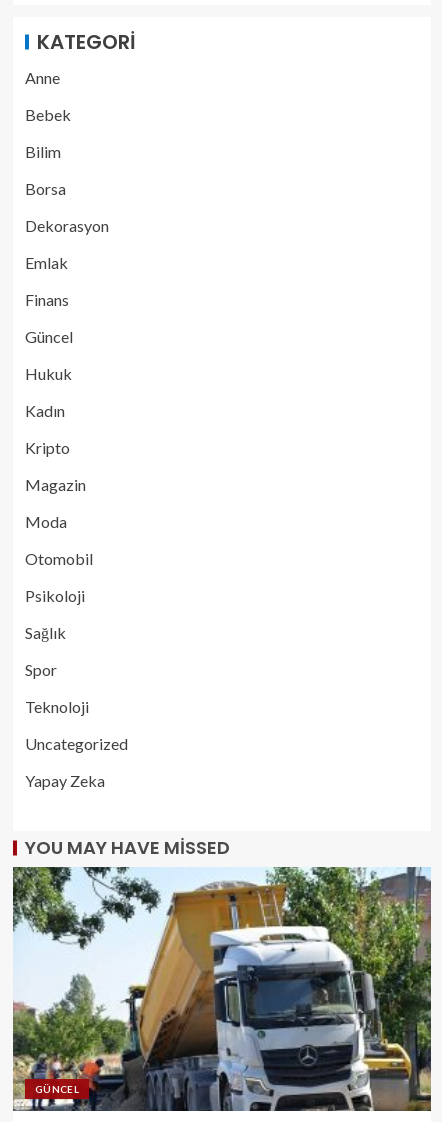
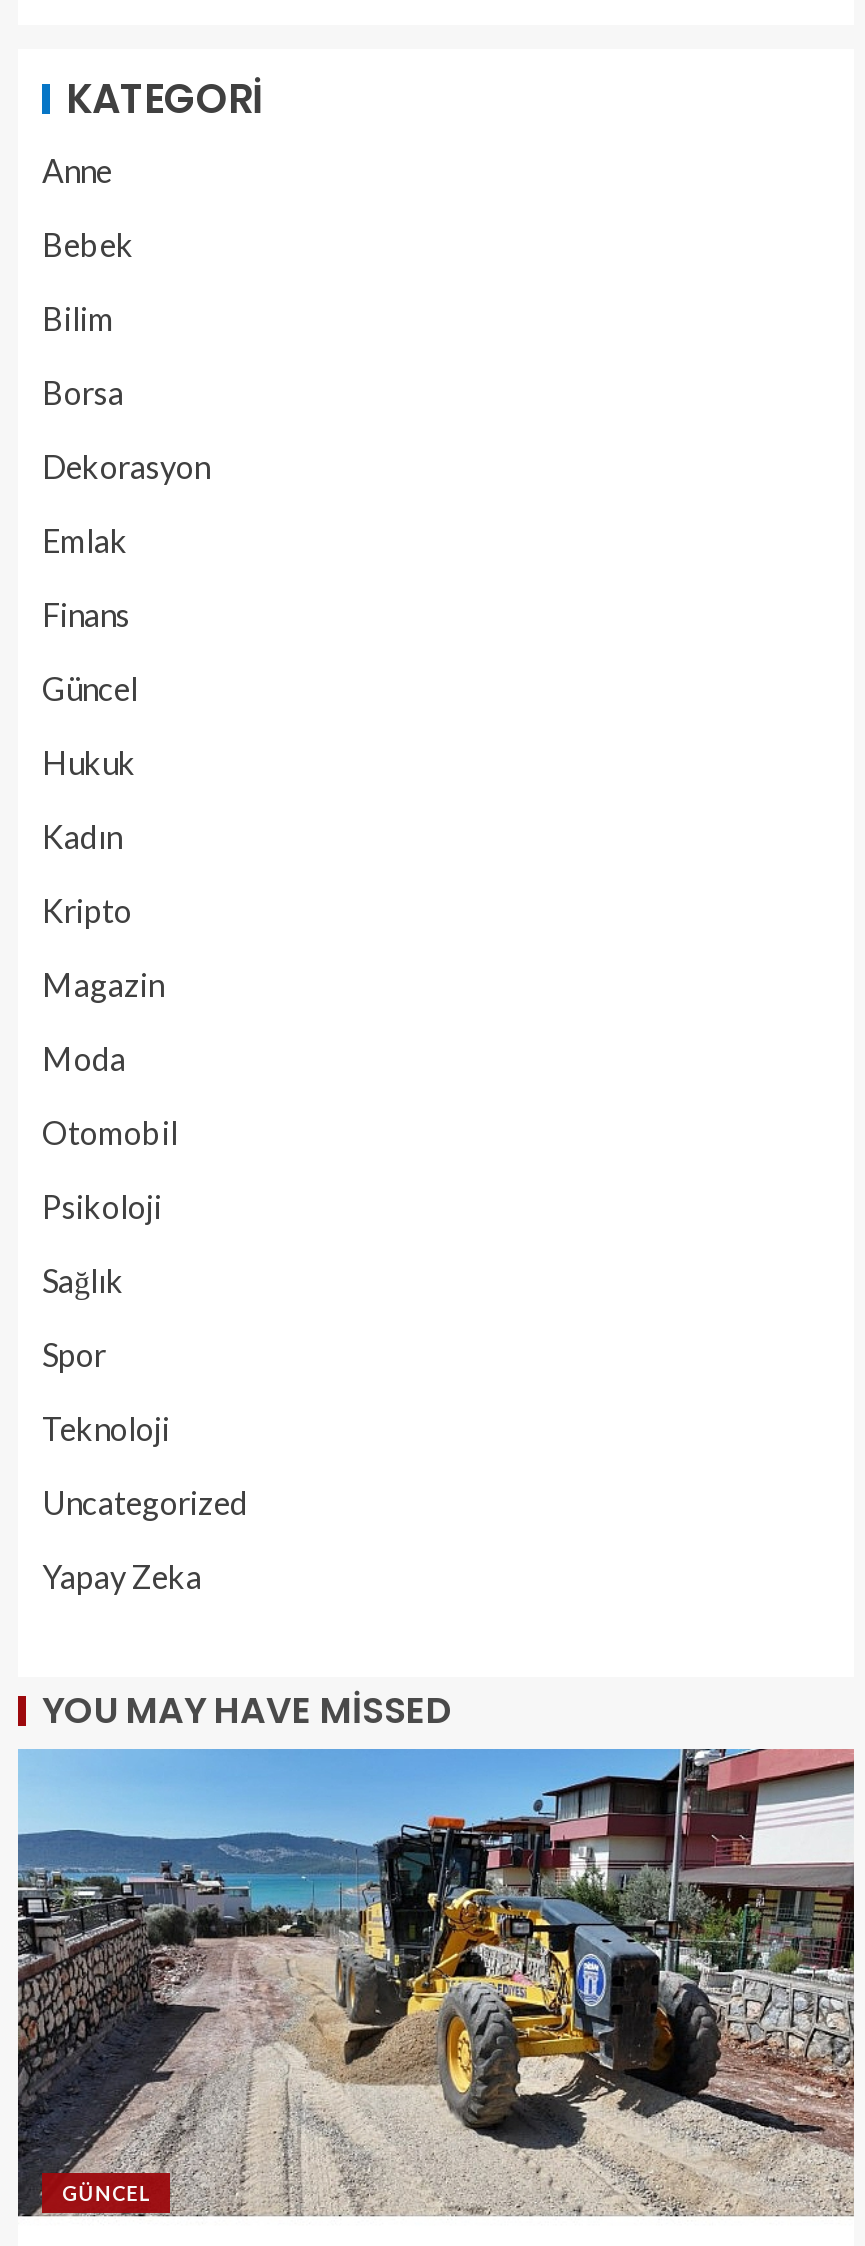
[12,866,432,1112] [image] -> [16,1747,856,2237] [image]

